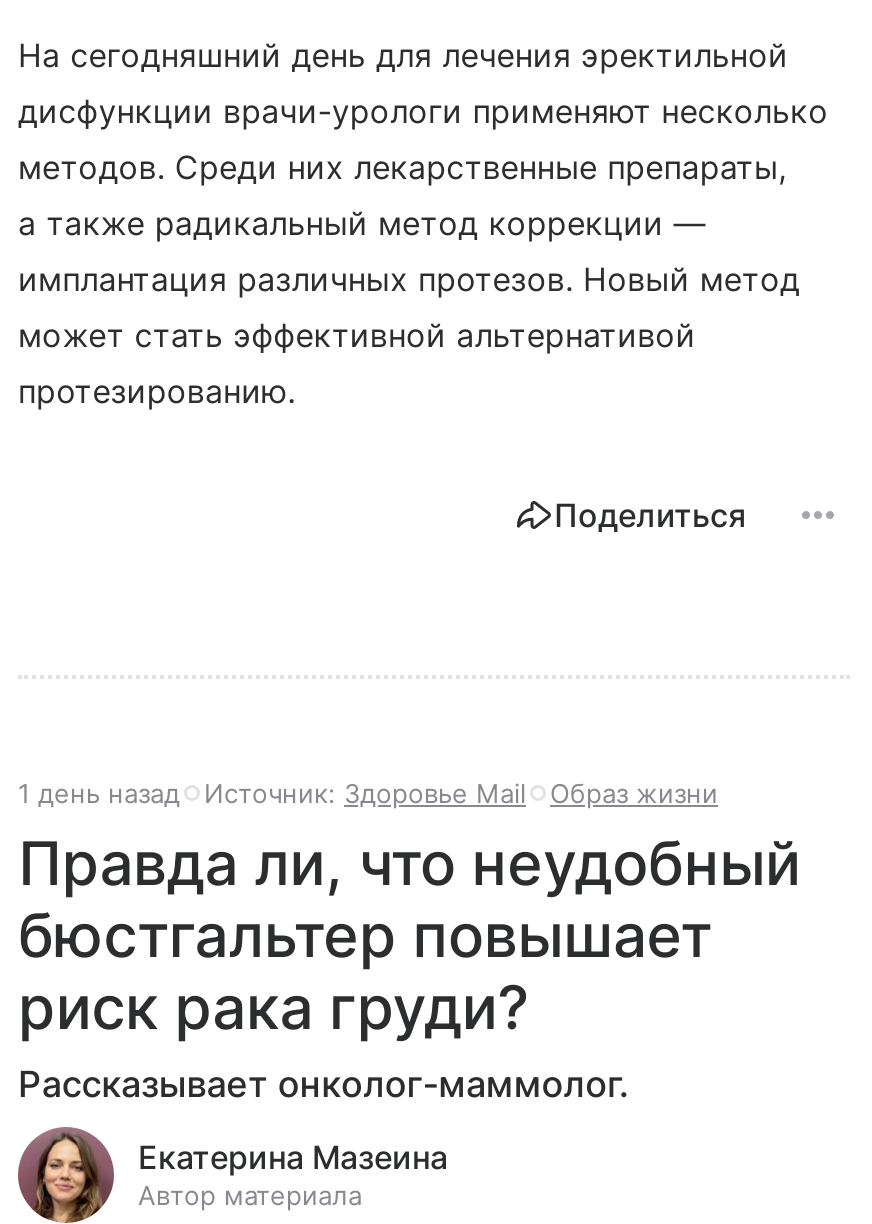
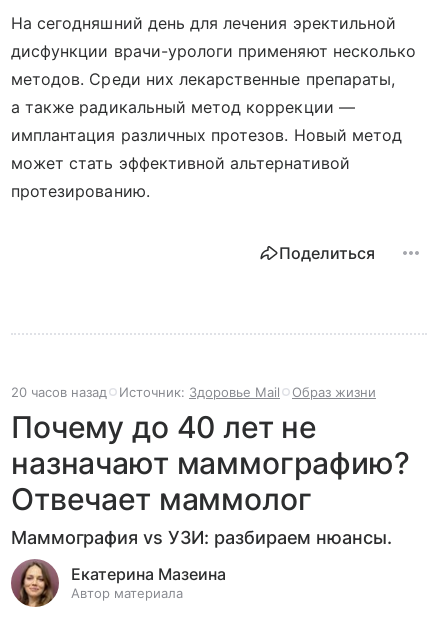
[18,776,718,808] 1 день назад Источник: Здоровье Mail Образ жизни -> [11,384,376,400] 20 часов назад Источник: Здоровье Mail Образ жизни
[18,826,801,1104] Правда ли, что неудобный | бюстгальтер повышает | риск рака груди? | Рассказывает онколог-маммолог. -> [11,409,410,548] Почему до 40 лет не | назначают маммографию? | Отвечает маммолог | Маммография vs УЗИ: разбираем нюансы.

